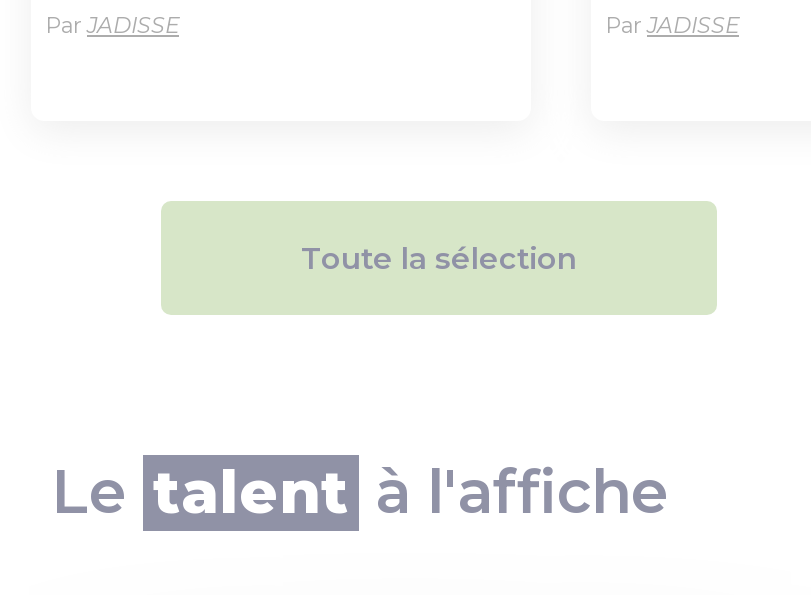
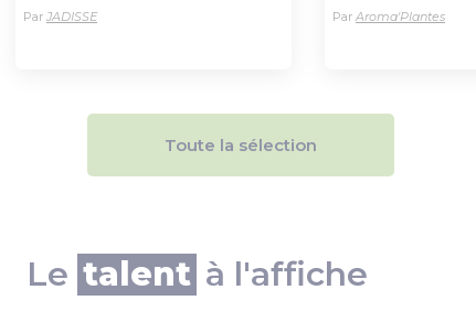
[605,10,739,38] Par JADISSE -> [332,8,445,24] Par Aroma'Plantes

